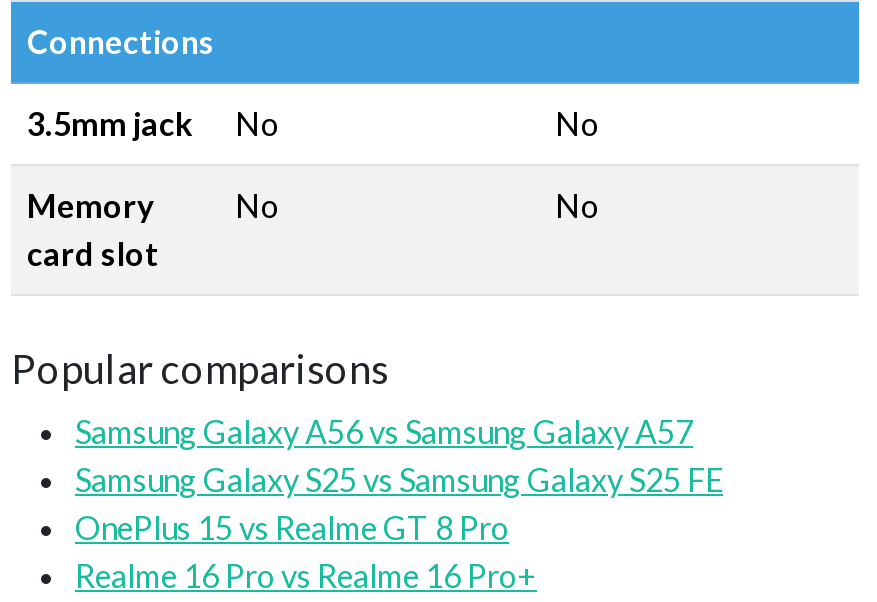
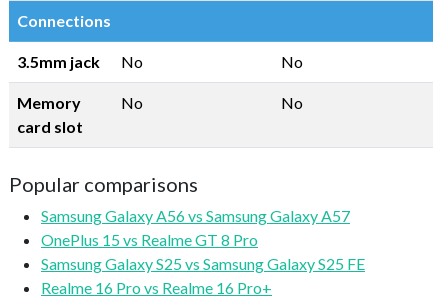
moved [75,460,723,498] -> [41,254,365,273]: Samsung Galaxy S25 vs Samsung Galaxy S25 FE
moved [75,508,509,546] -> [41,230,258,249]: OnePlus 15 vs Realme GT 8 Pro

